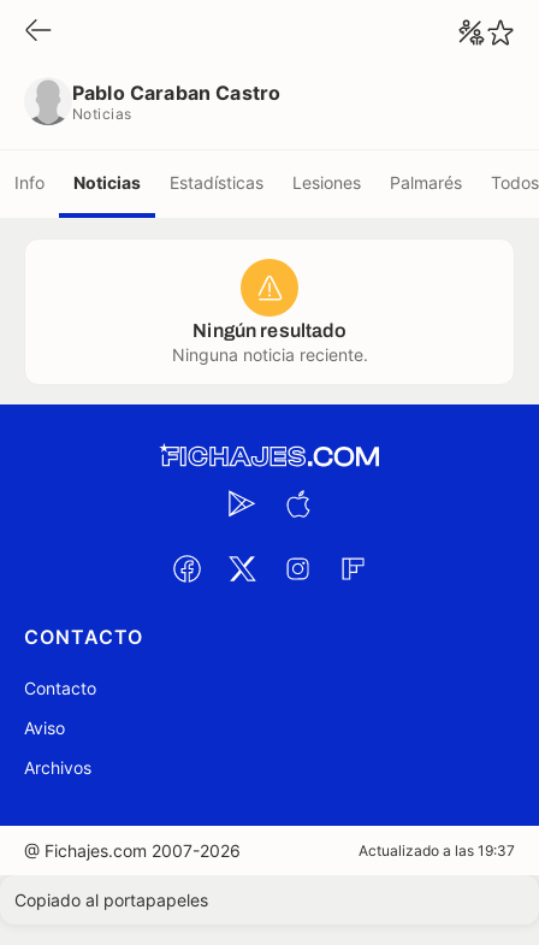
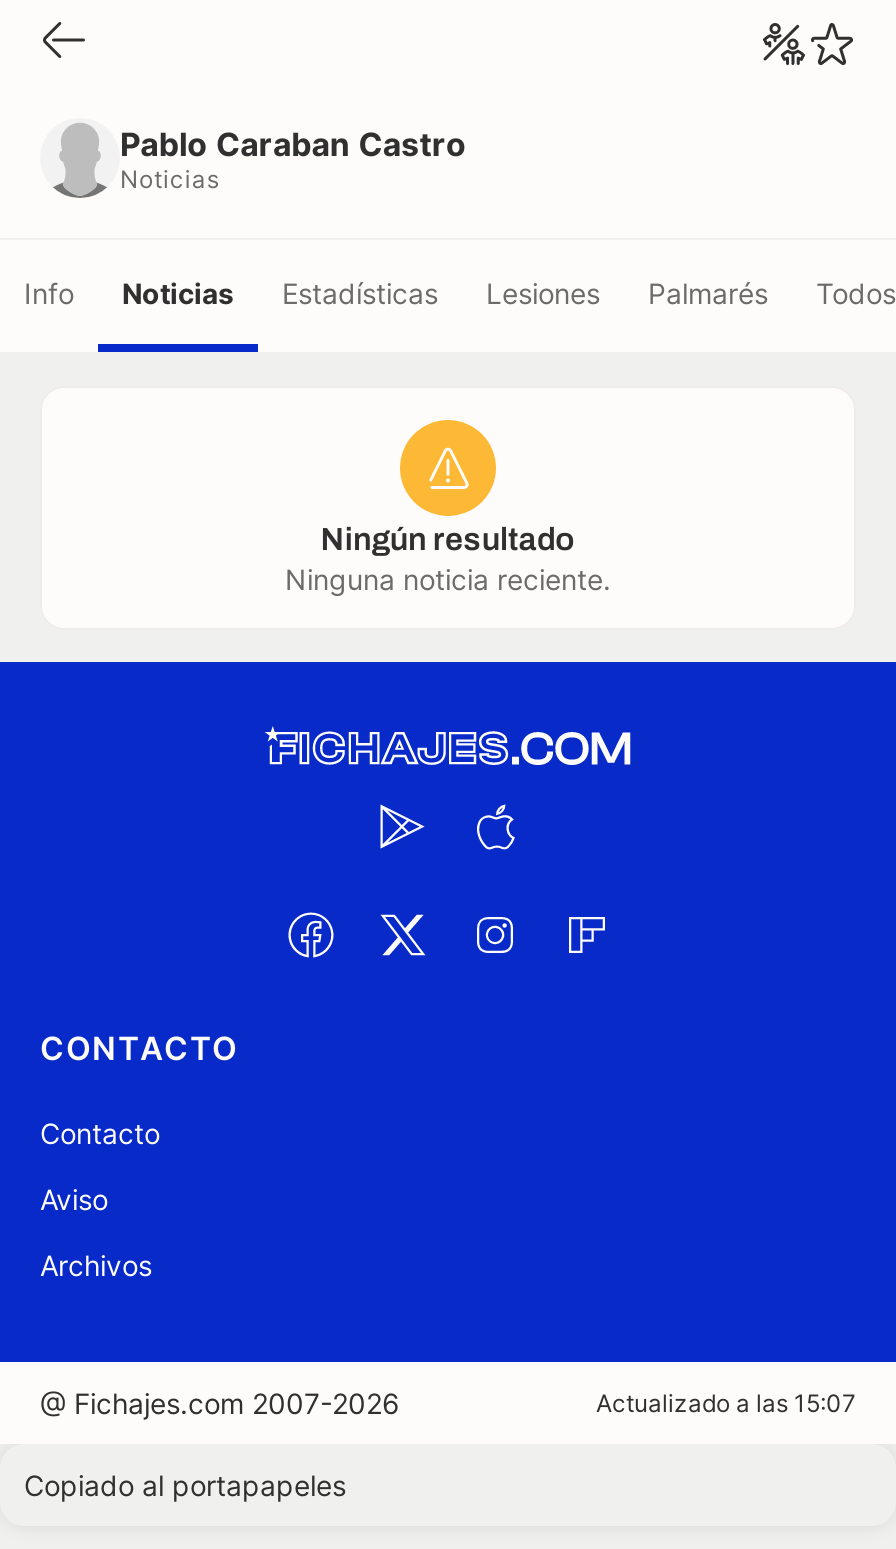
[359,841,515,860] Actualizado a las 19:37 -> [596,1388,856,1418] Actualizado a las 15:07

